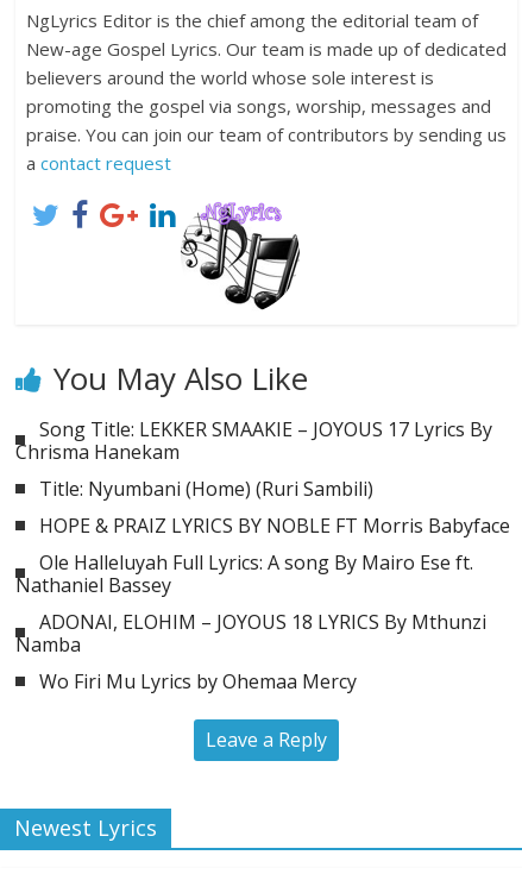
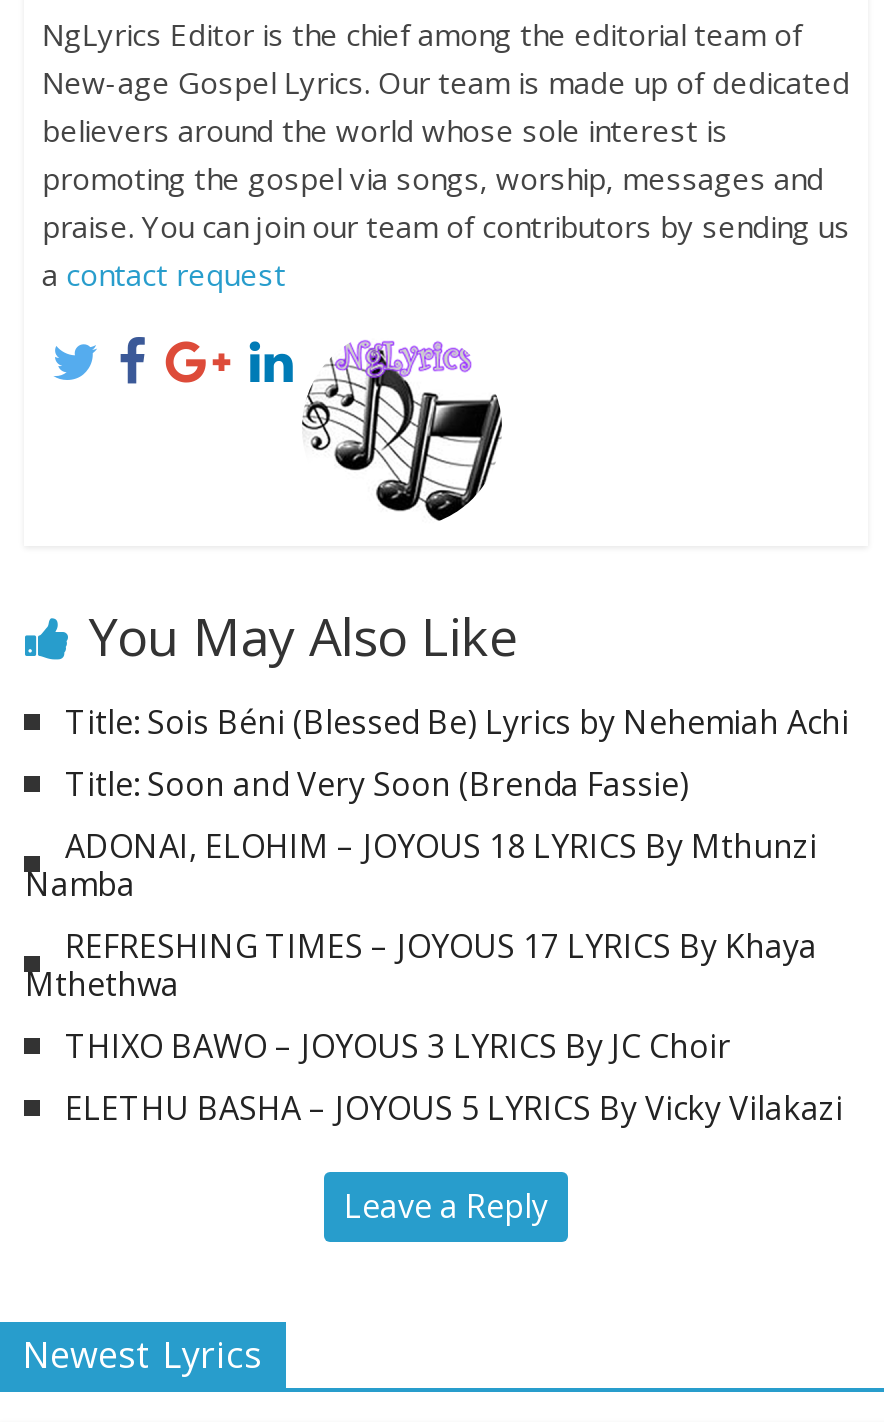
[16,416,511,598] Song Title: LEKKER SMAAKIE – JOYOUS 17 Lyrics By | Chrisma Hanekam | Title: Nyumbani (Home) (Ruri Sambili) | HOPE & PRAIZ LYRICS BY NOBLE FT Morris Babyface | Ole Halleluyah Full Lyrics: A song By Mairo Ese ft. | Nathaniel Bassey -> [65,700,849,806] Title: Sois Béni (Blessed Be) Lyrics by Nehemiah Achi | Title: Soon and Very Soon (Brenda Fassie)
moved [16,609,487,657] -> [25,824,817,906]: ADONAI, ELOHIM – JOYOUS 18 LYRICS By Mthunzi | Namba
[40,668,357,694] Wo Firi Mu Lyrics by Ohemaa Mercy -> [25,924,843,1130] REFRESHING TIMES – JOYOUS 17 LYRICS By Khaya | Mthethwa | THIXO BAWO – JOYOUS 3 LYRICS By JC Choir | ELETHU BASHA – JOYOUS 5 LYRICS By Vicky Vilakazi

